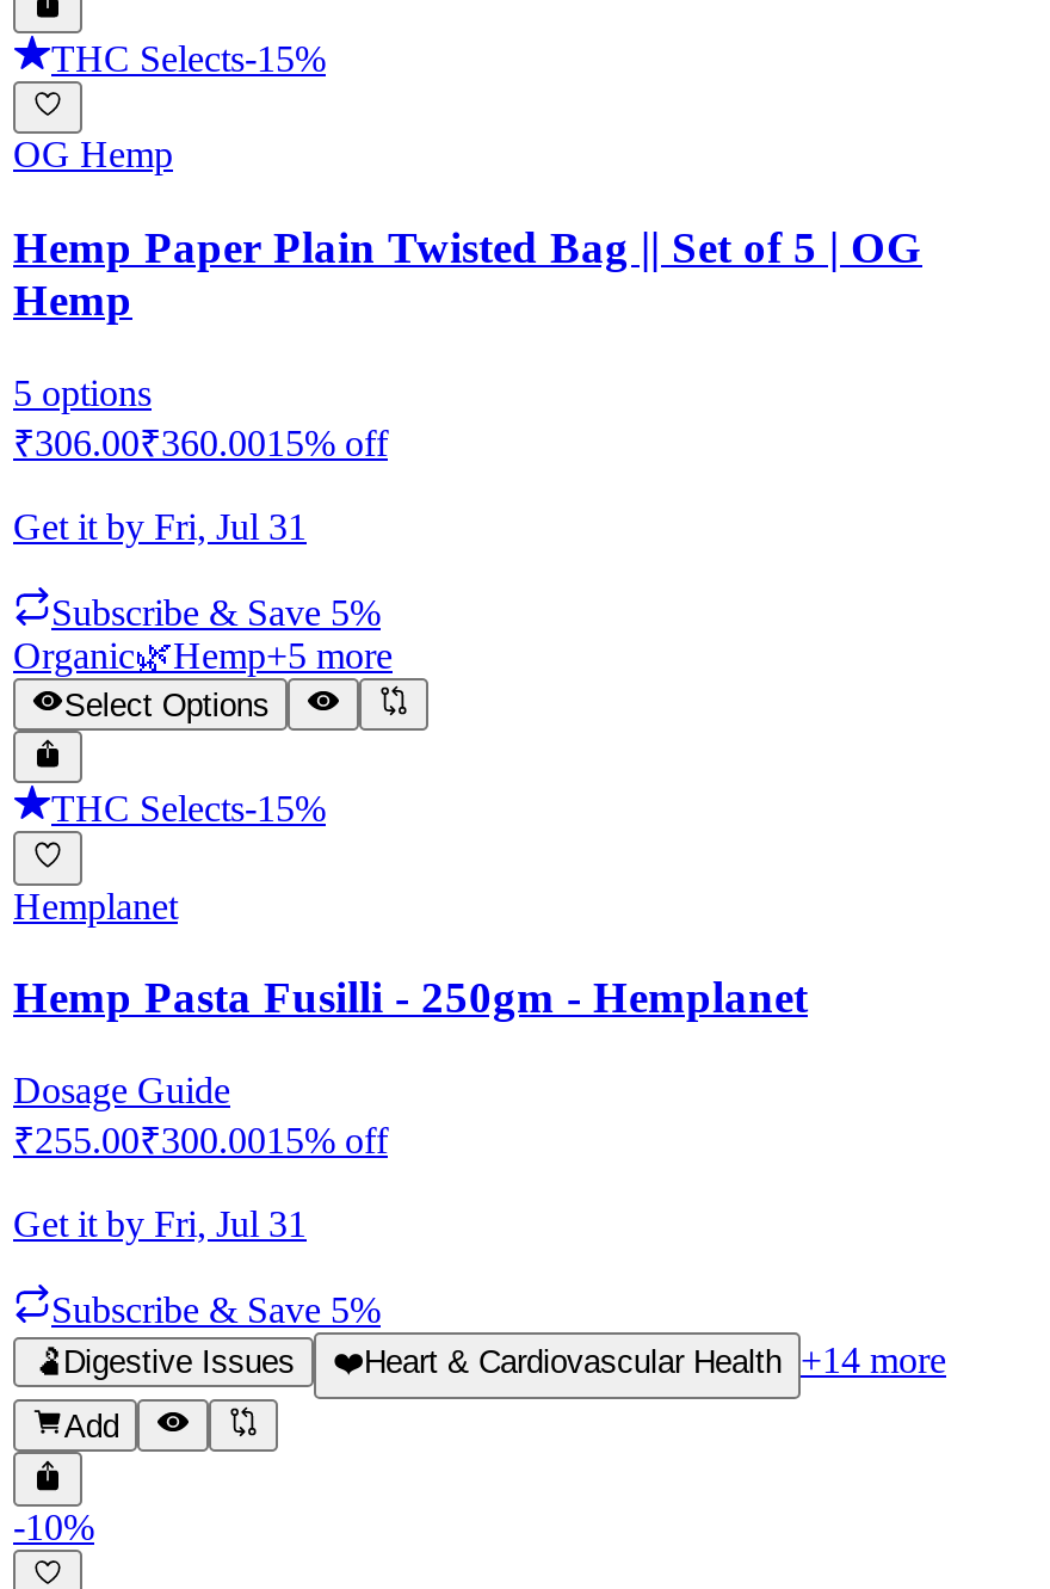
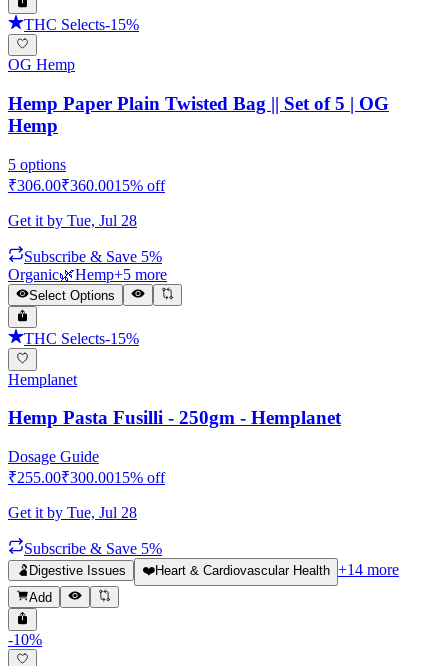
[13,505,307,546] Get it by Fri, Jul 31 -> [8,212,137,229] Get it by Tue, Jul 28
[13,1204,307,1244] Get it by Fri, Jul 31 -> [8,504,137,521] Get it by Tue, Jul 28

